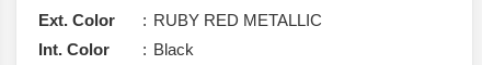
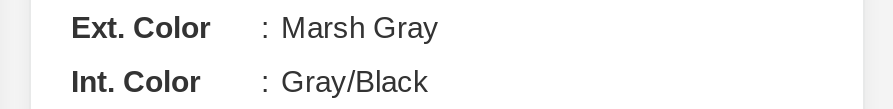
[153,11,322,30] RUBY RED METALLIC -> [281,11,439,45] Marsh Gray
[153,40,194,59] Black -> [281,65,429,99] Gray/Black

